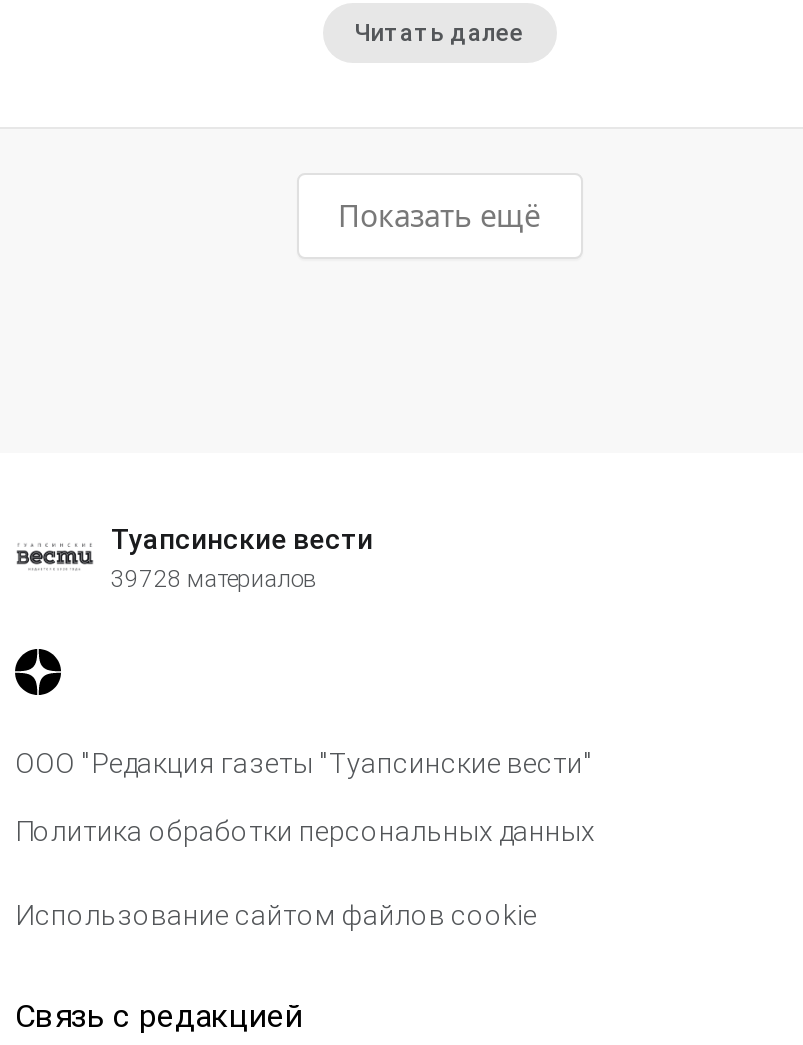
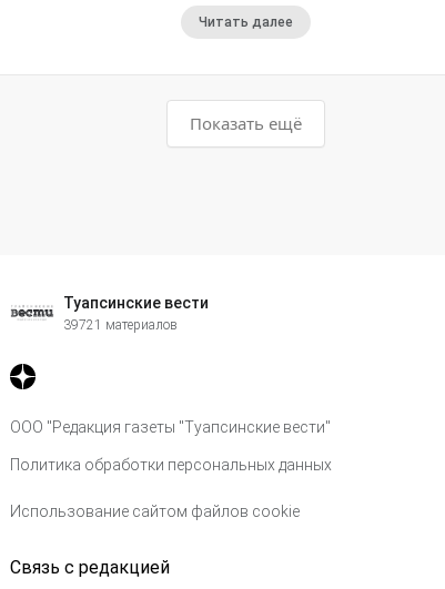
[111,564,317,592] 39728 материалов -> [63,317,178,332] 39721 материалов

